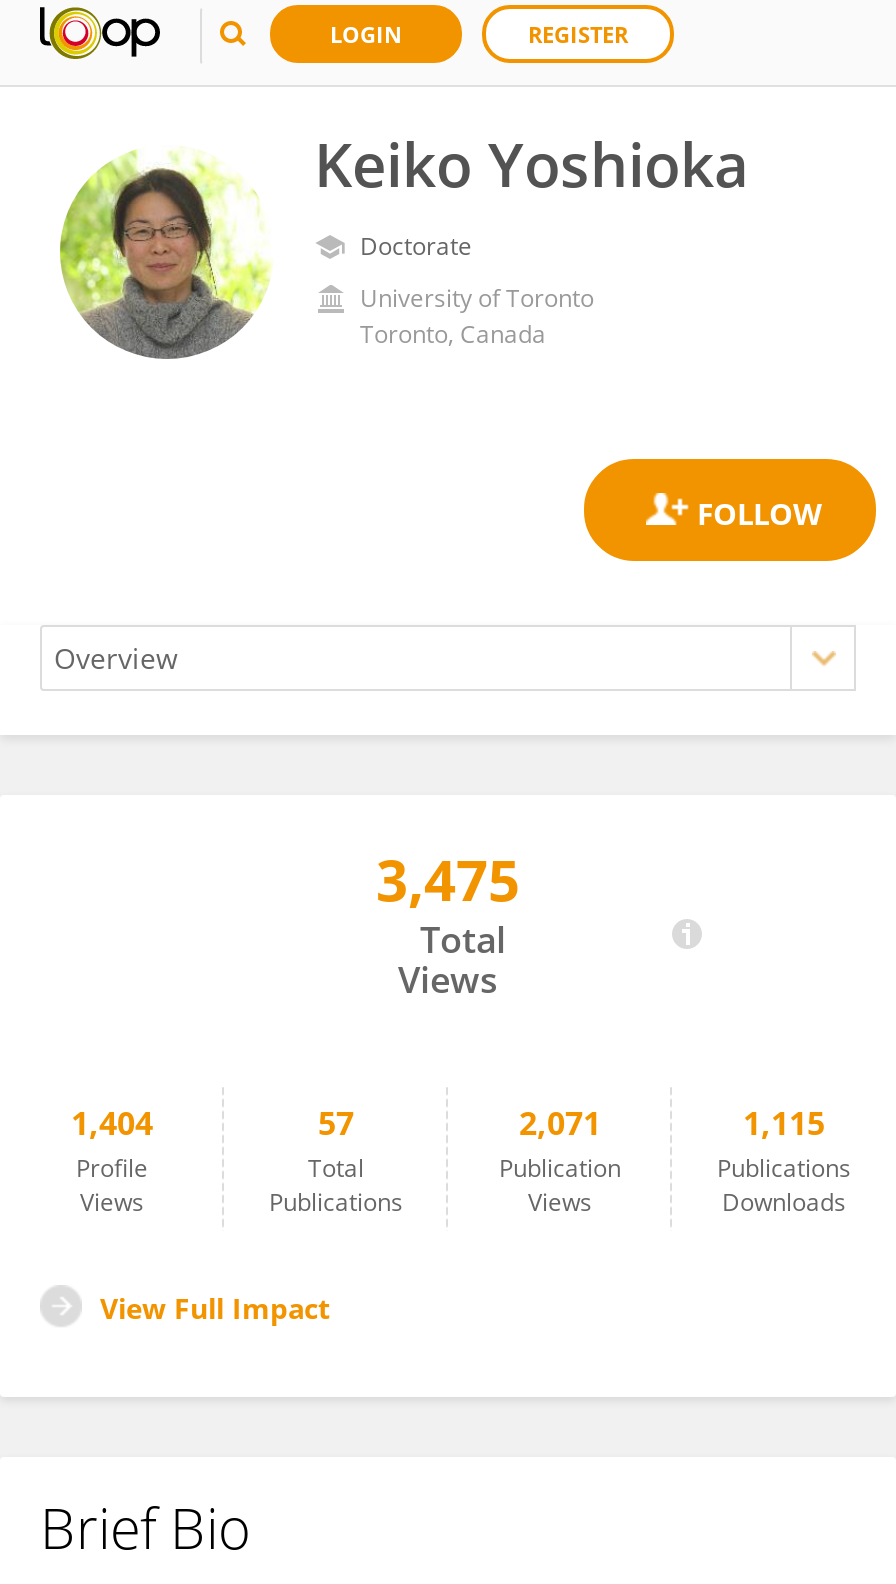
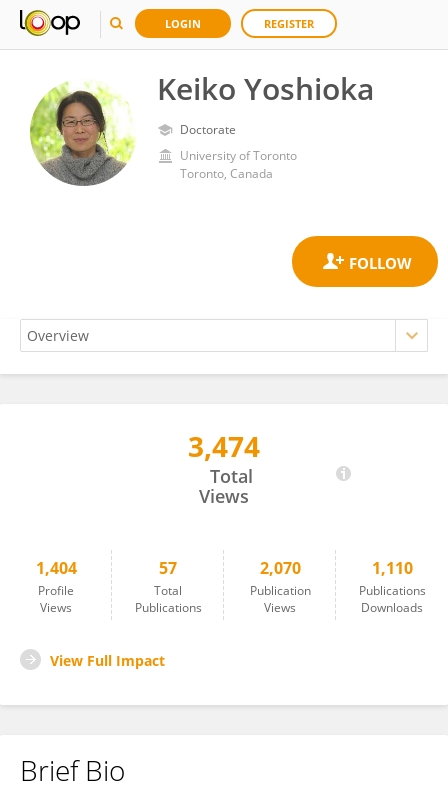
[376,841,520,917] 3,475 -> [188,427,260,465] 3,474
[519,1101,601,1145] 2,071 -> [259,557,300,579] 2,070
[743,1101,825,1145] 1,115 -> [371,557,412,579] 1,110

